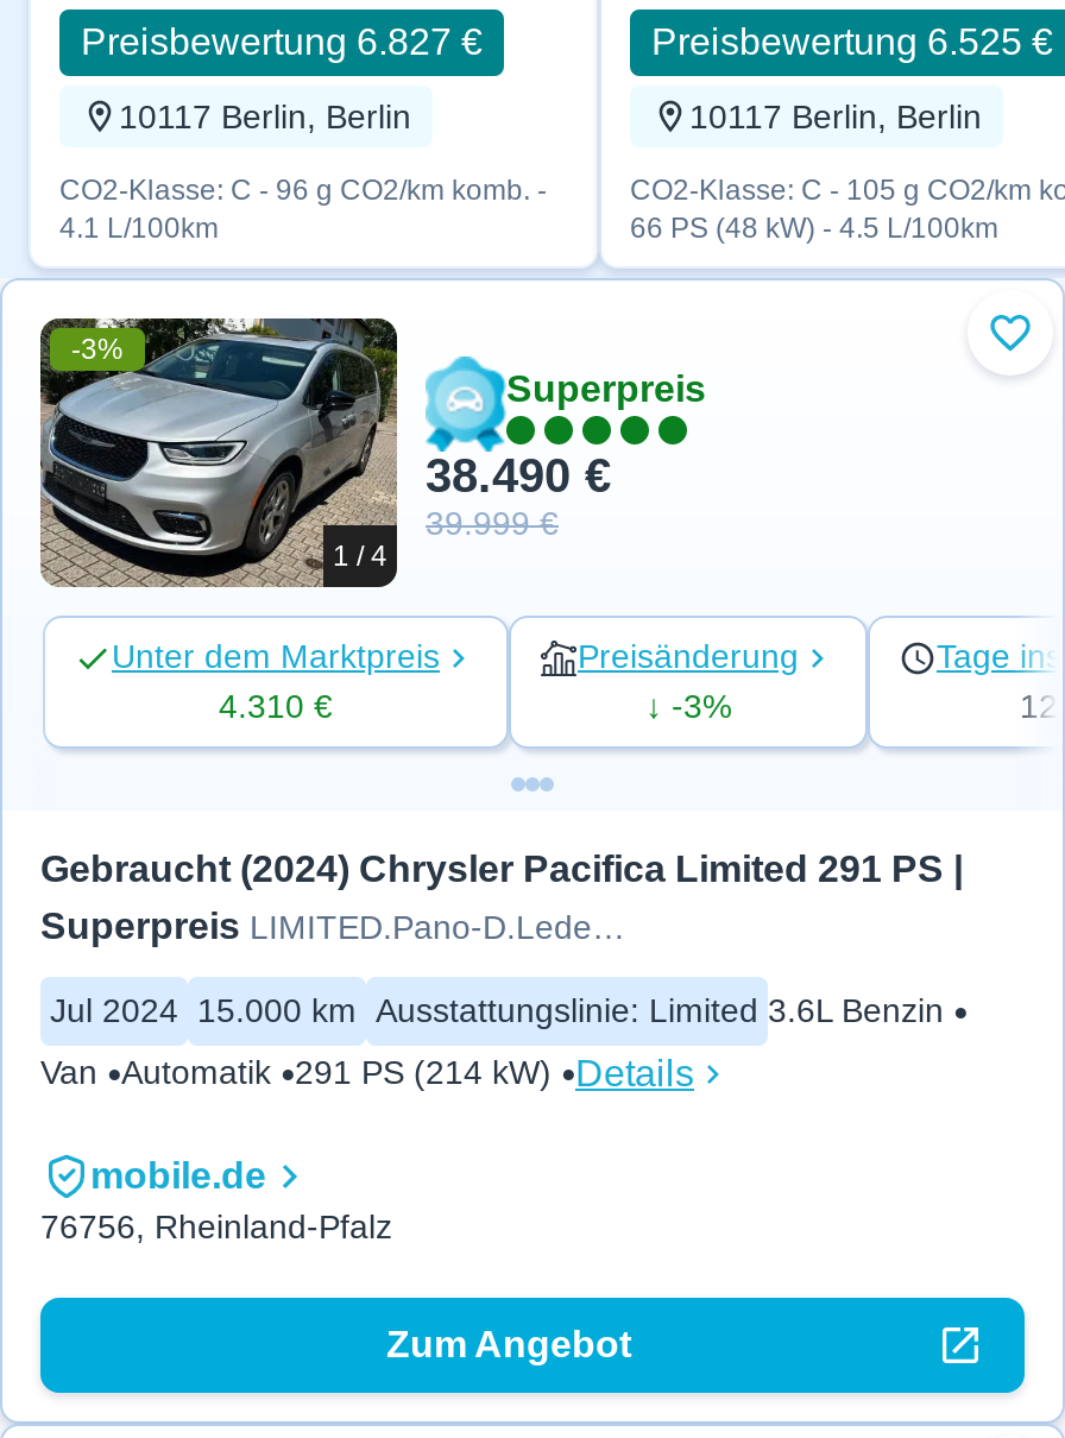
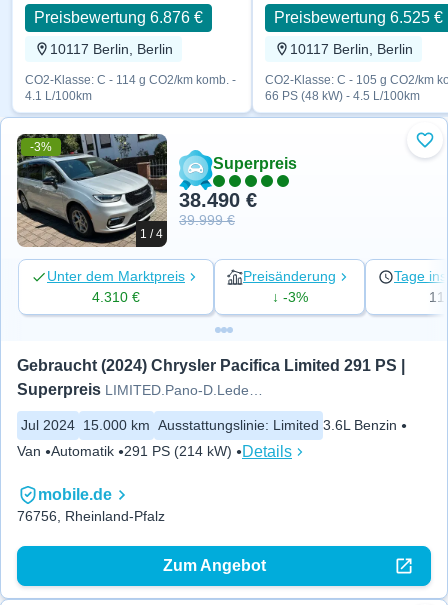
[81,21,483,62] Preisbewertung 6.827 € -> [34,9,203,26] Preisbewertung 6.876 €
[59,174,547,207] CO2-Klasse: C - 96 g CO2/km komb. - -> [25,73,236,87] CO2-Klasse: C - 114 g CO2/km komb. -
[40,316,397,585] [image] -> [17,133,167,244] [image]
[1020,687,1058,725] 12 -> [429,289,445,305] 11

